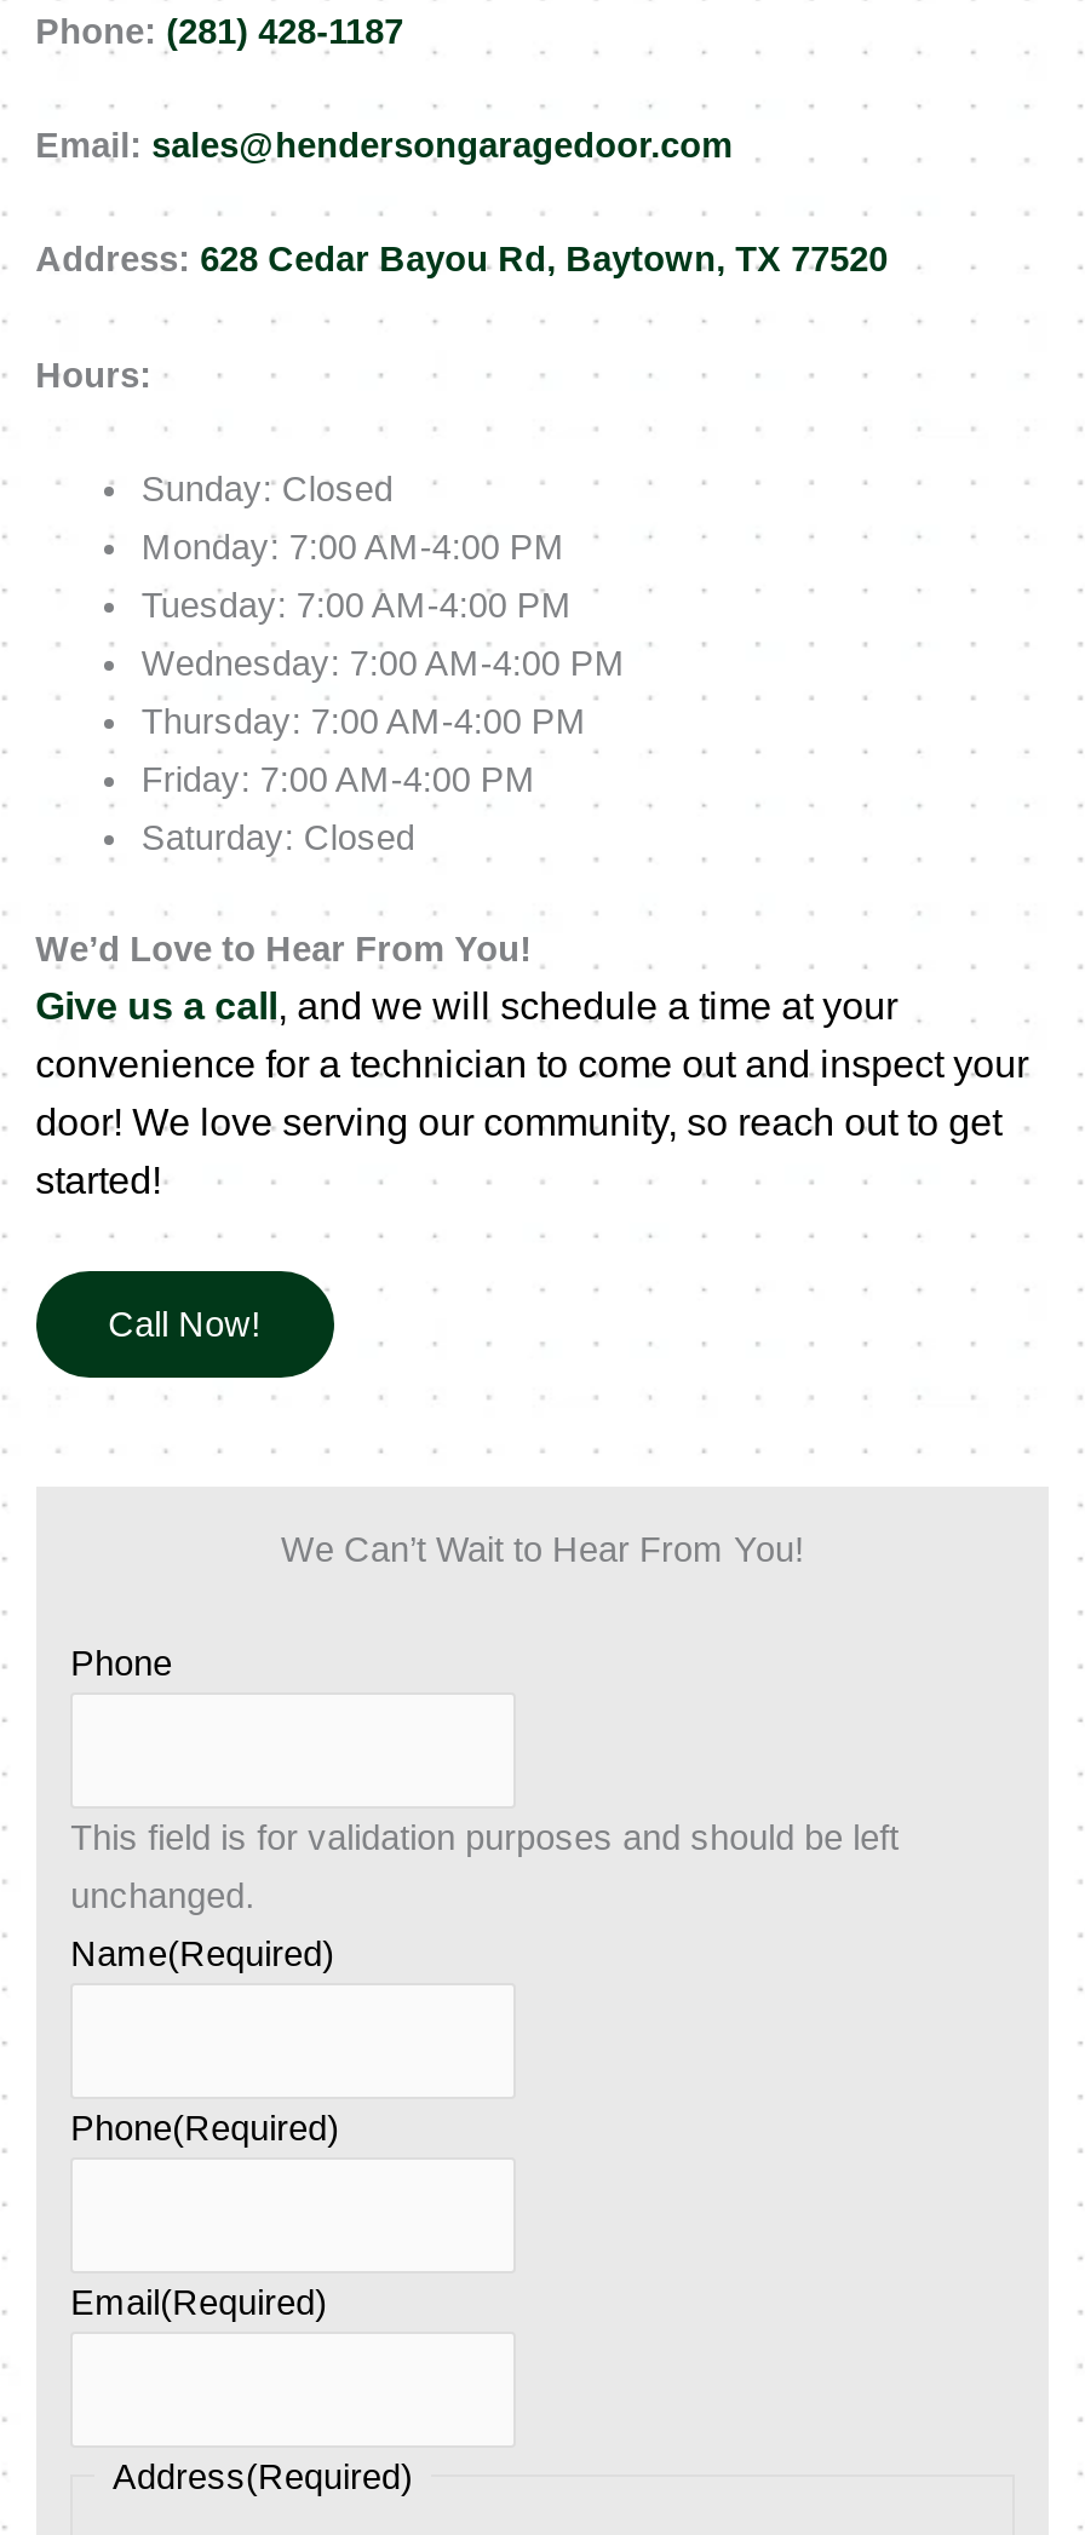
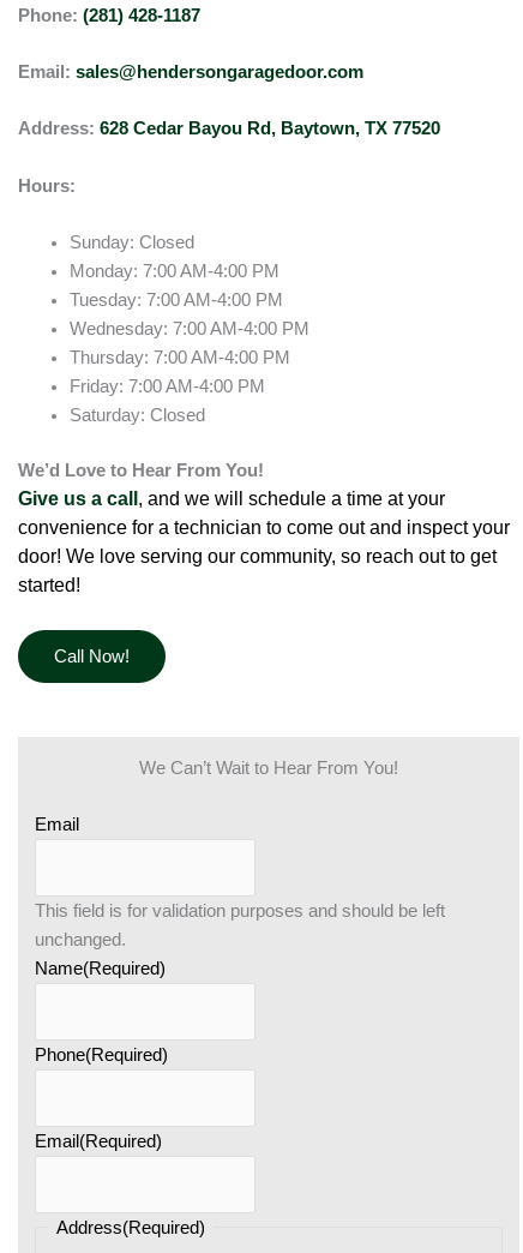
[71,1645,172,1684] Phone -> [35,816,79,835] Email

